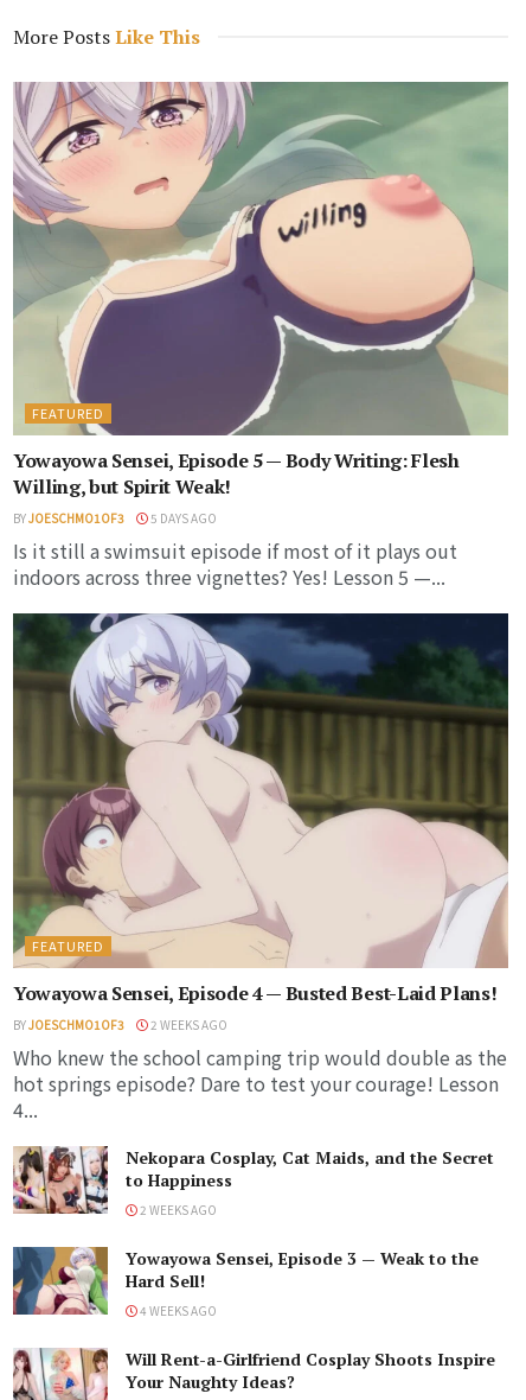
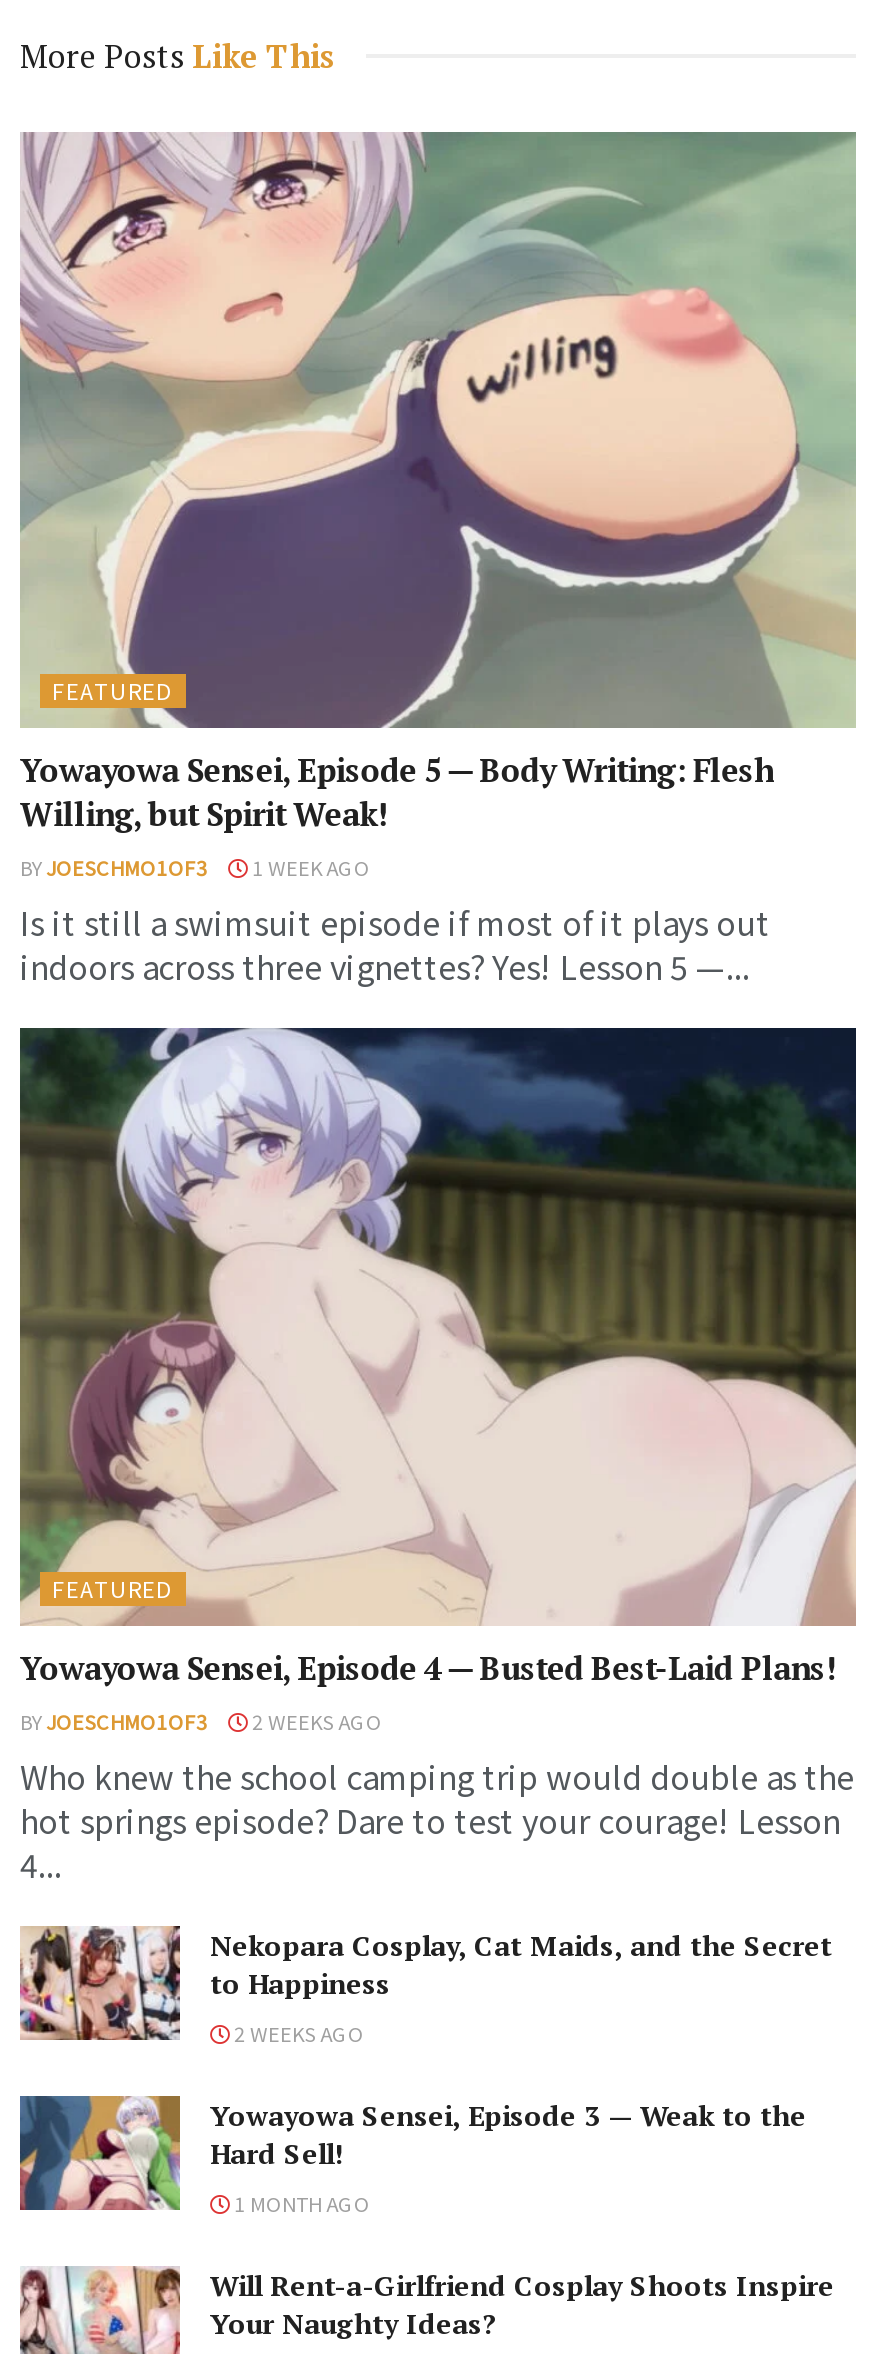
[13,509,217,527] BY JOESCHMO1OF3 5 DAYS AGO -> [20,853,370,883] BY JOESCHMO1OF3 1 WEEK AGO
[137,1302,217,1320] 4 WEEKS AGO -> [230,2188,370,2218] 1 MONTH AGO

